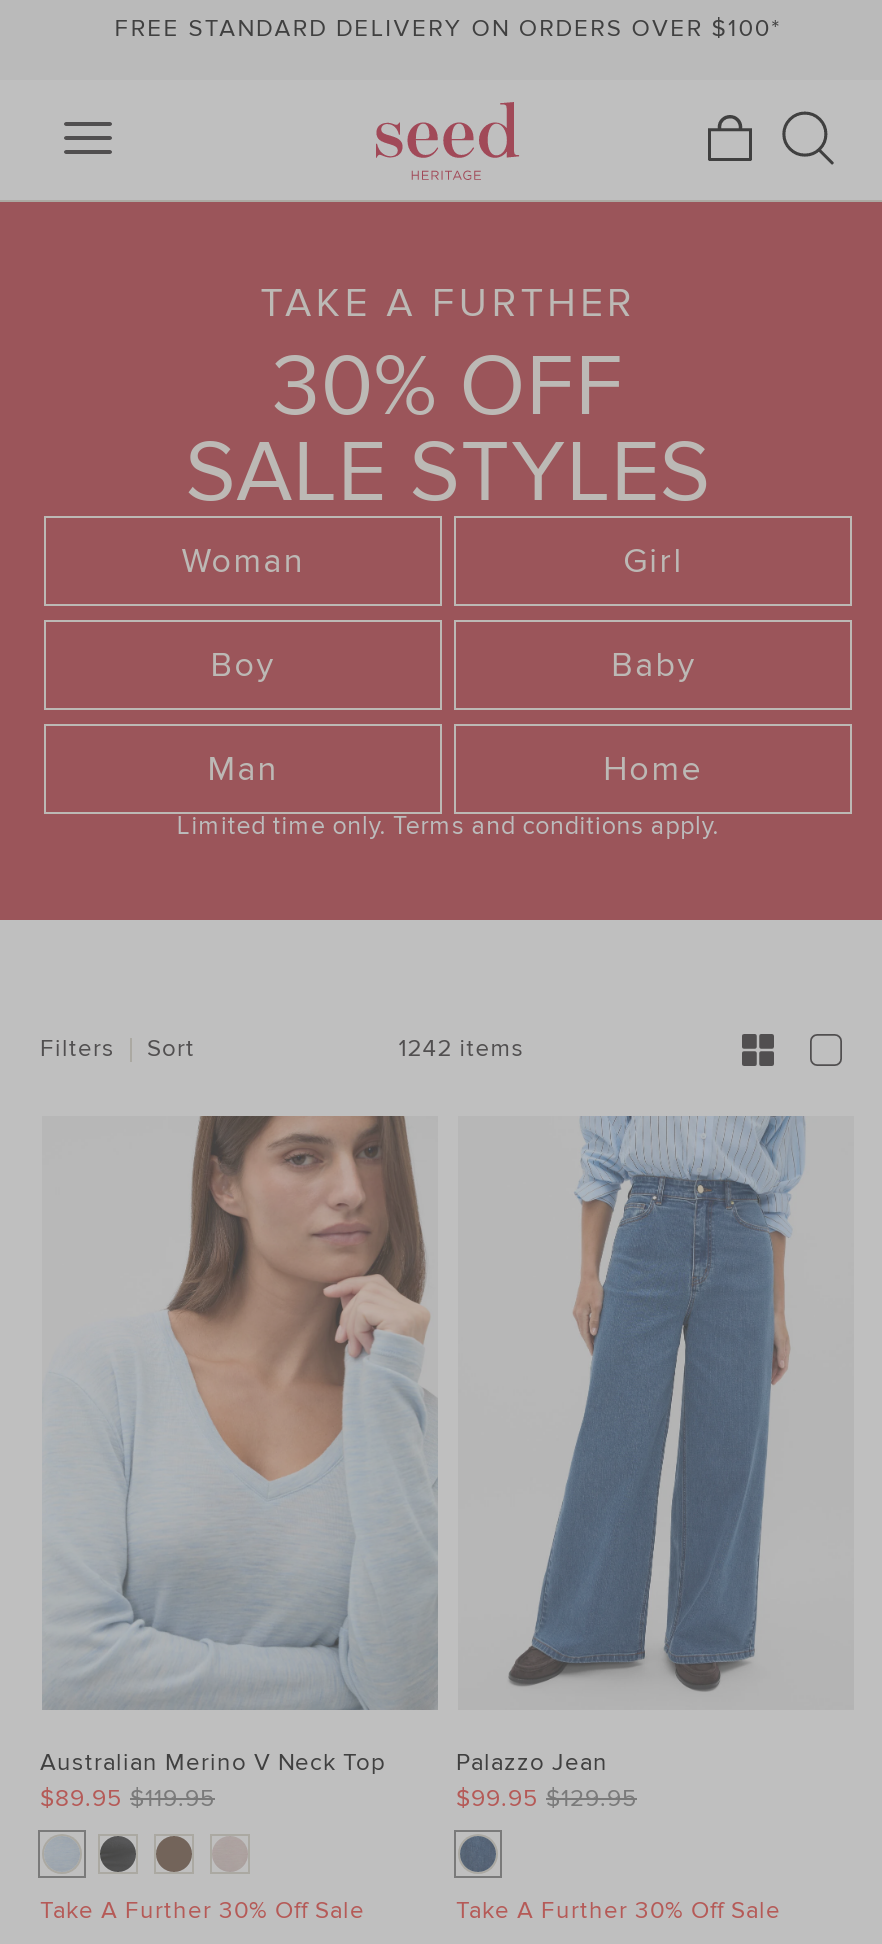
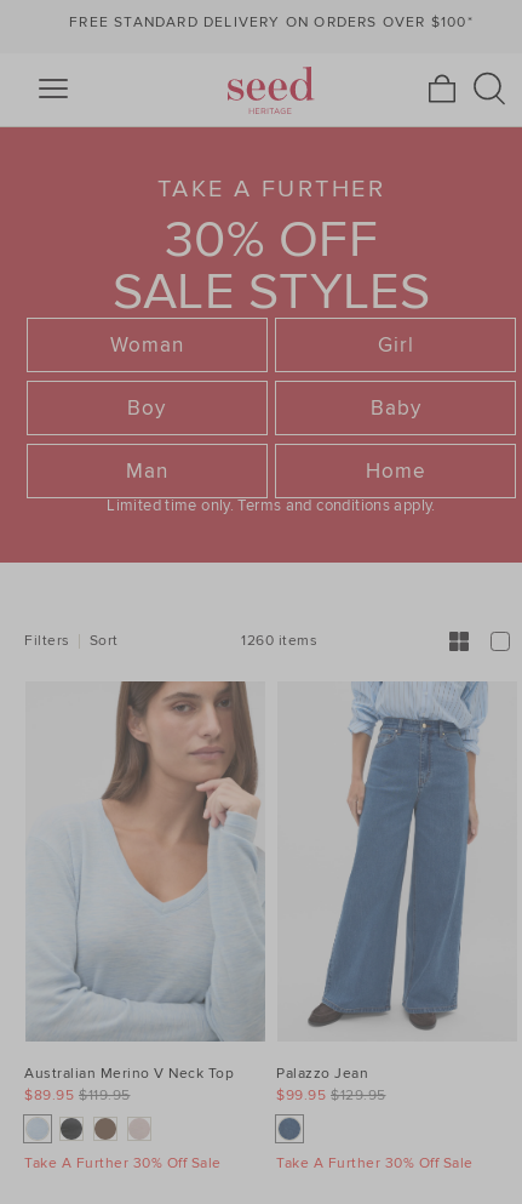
[398,1034,524,1064] 1242 items -> [241,632,318,650] 1260 items

